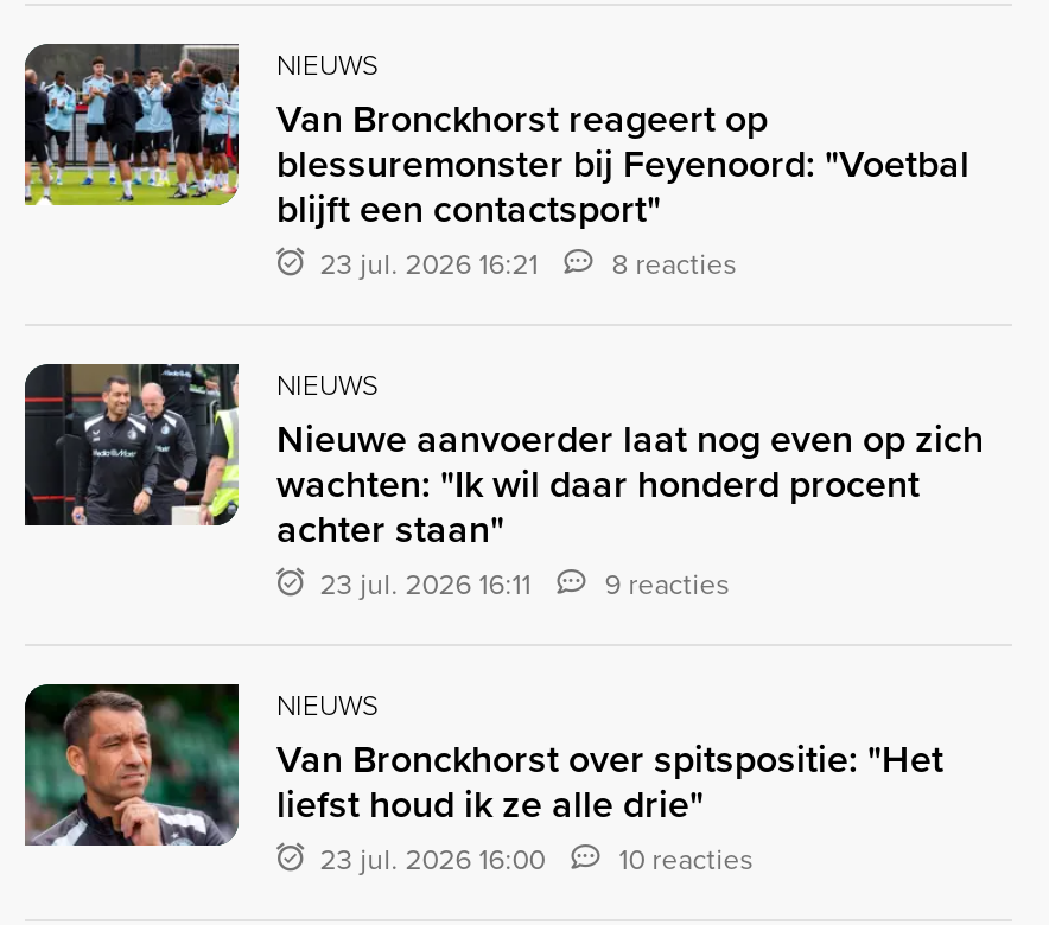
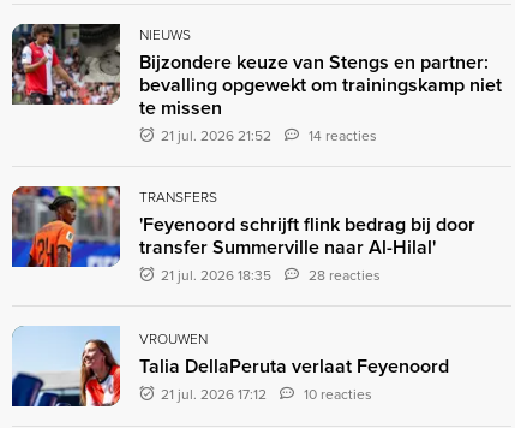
[23,44,969,286] [image] | Van Bronckhorst reageert op | blessuremonster bij Feyenoord: "Voetbal | blijft een contactsport" | 23 jul. 2026 16:21 | 8 reacties -> [11,24,502,145] [image] | Bijzondere keuze van Stengs en partner: | bevalling opgewekt om trainingskamp niet | te missen | 21 jul. 2026 21:52 | 14 reacties
[23,362,984,606] [image] | NIEUWS | Nieuwe aanvoerder laat nog even op zich | wachten: "Ik wil daar honderd procent | achter staan" | 23 jul. 2026 16:11 | 9 reacties -> [11,185,475,285] [image] | TRANSFERS | 'Feyenoord schrijft flink bedrag bij door | transfer Summerville naar Al-Hilal' | 21 jul. 2026 18:35 | 28 reacties
[23,682,943,883] [image] | NIEUWS | Van Bronckhorst over spitspositie: "Het | liefst houd ik ze alle drie" | 23 jul. 2026 16:00 -> [11,326,449,408] [image] | VROUWEN | Talia DellaPeruta verlaat Feyenoord | 21 jul. 2026 17:12

